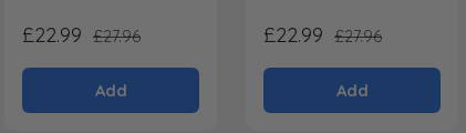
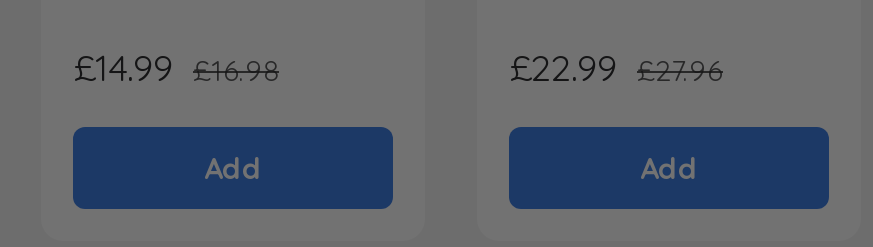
[22,22,141,101] £22.99 £27.96 | Add -> none
none -> [73,45,279,187] £14.99 £16.98 | Add

